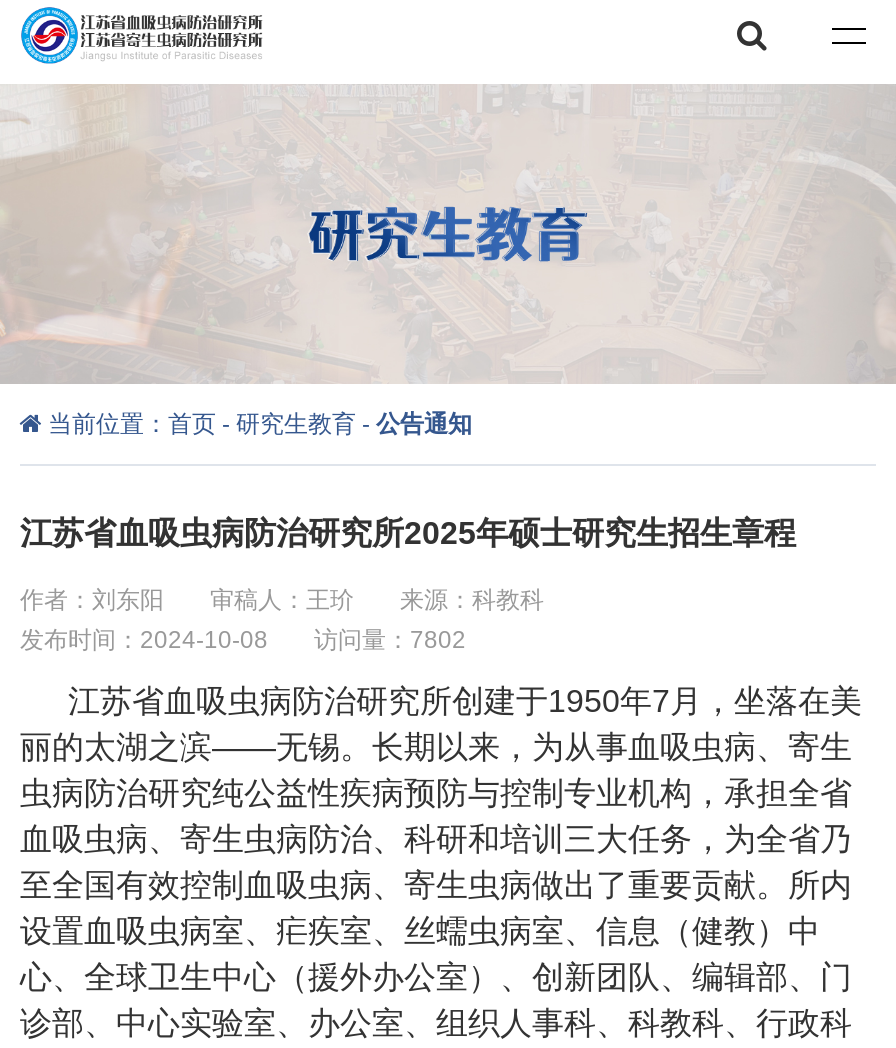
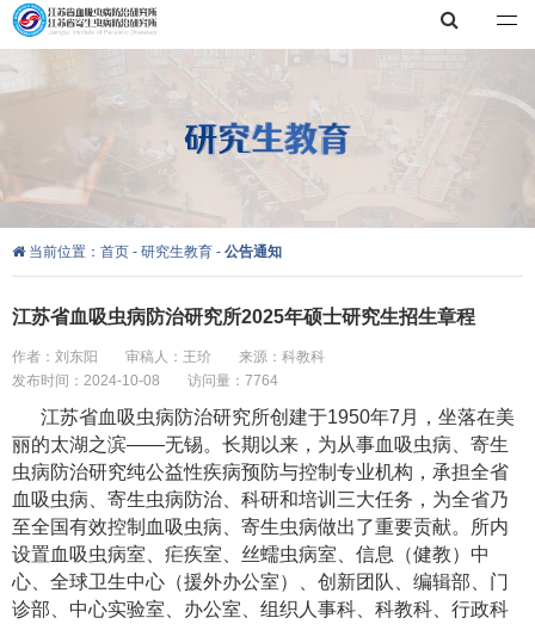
[20,626,466,654] 发布时间：2024-10-08 访问量：7802 -> [12,372,278,389] 发布时间：2024-10-08 访问量：7764

